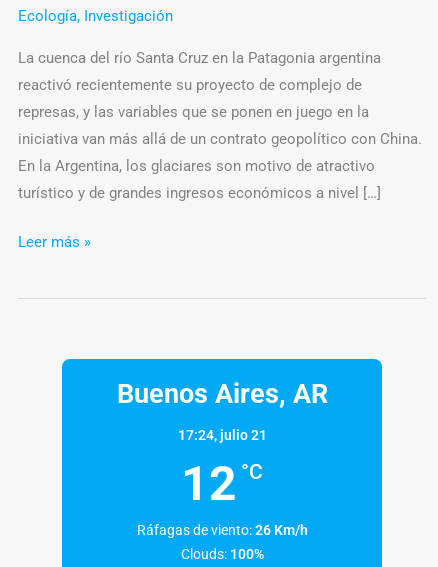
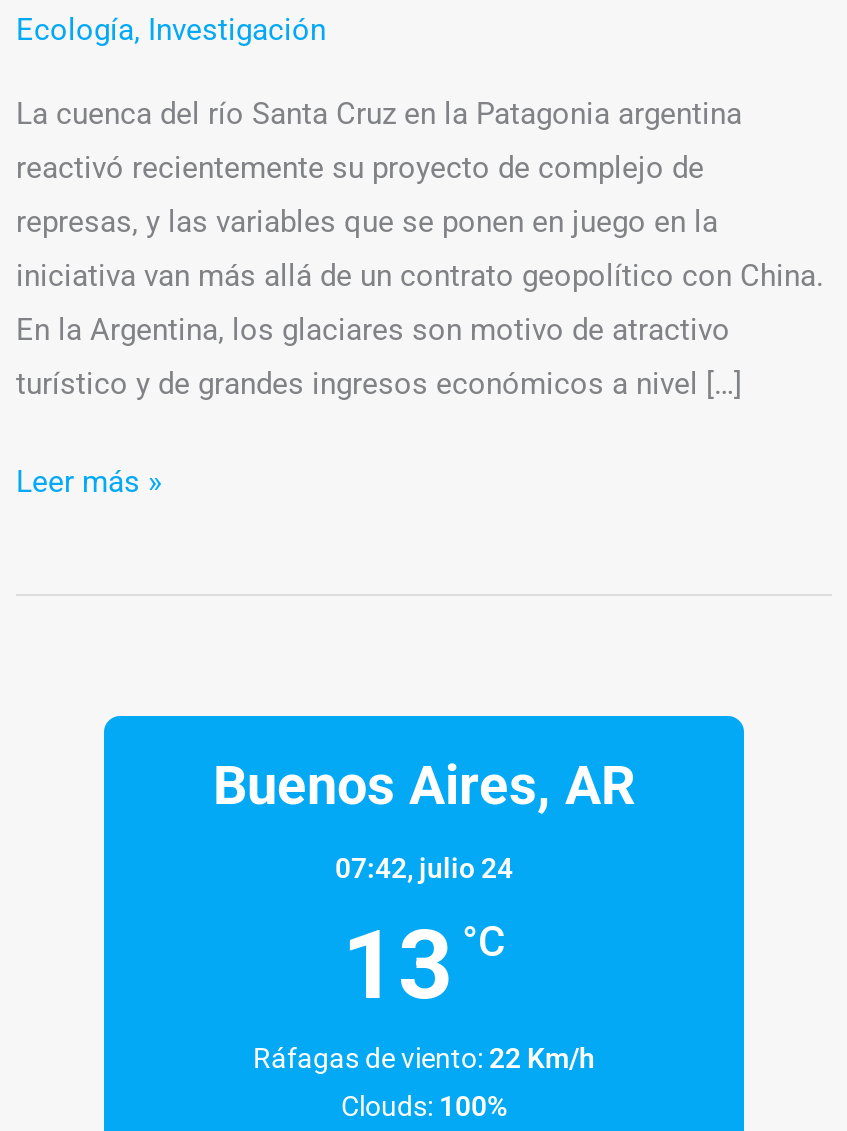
[177,427,266,443] 17:24, julio 21 -> [335,853,513,885] 07:42, julio 24
[181,455,263,512] 12 °C -> [342,909,506,1023] 13 °C
[136,522,307,538] Ráfagas de viento: 26 Km/h -> [253,1043,595,1075] Ráfagas de viento: 22 Km/h

